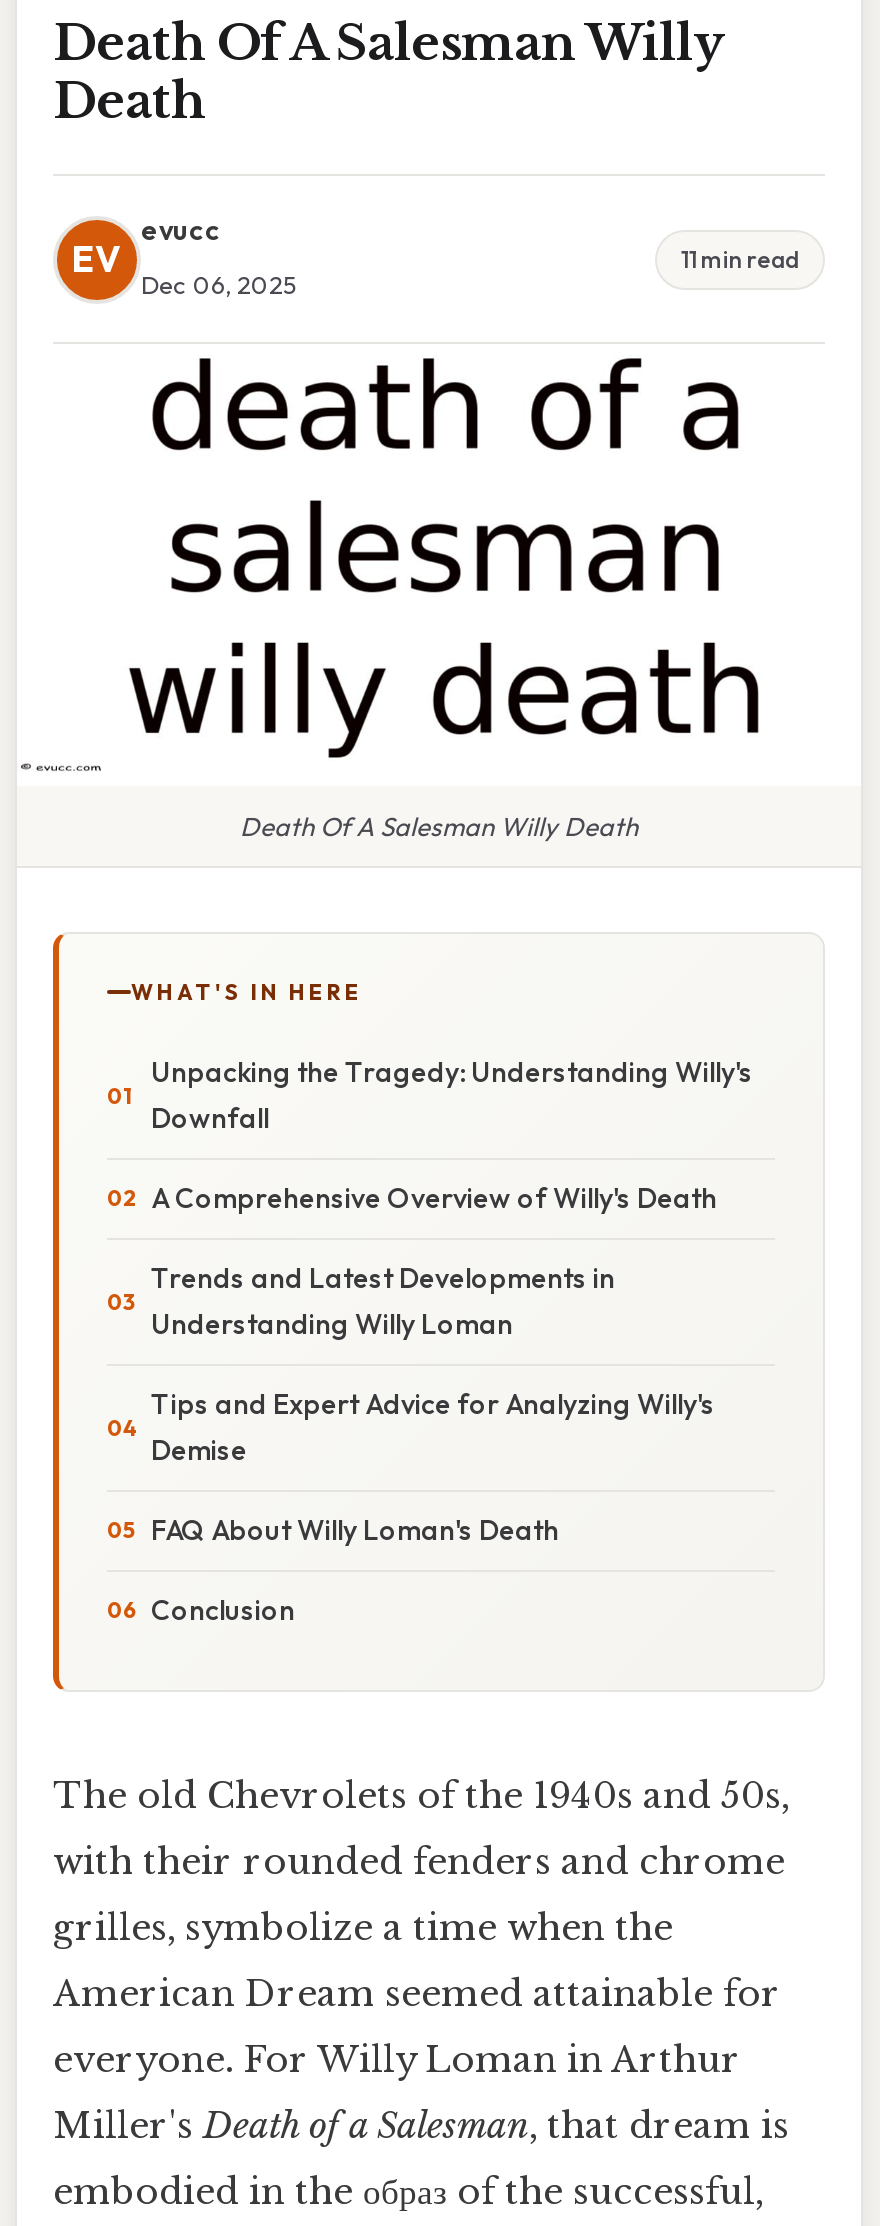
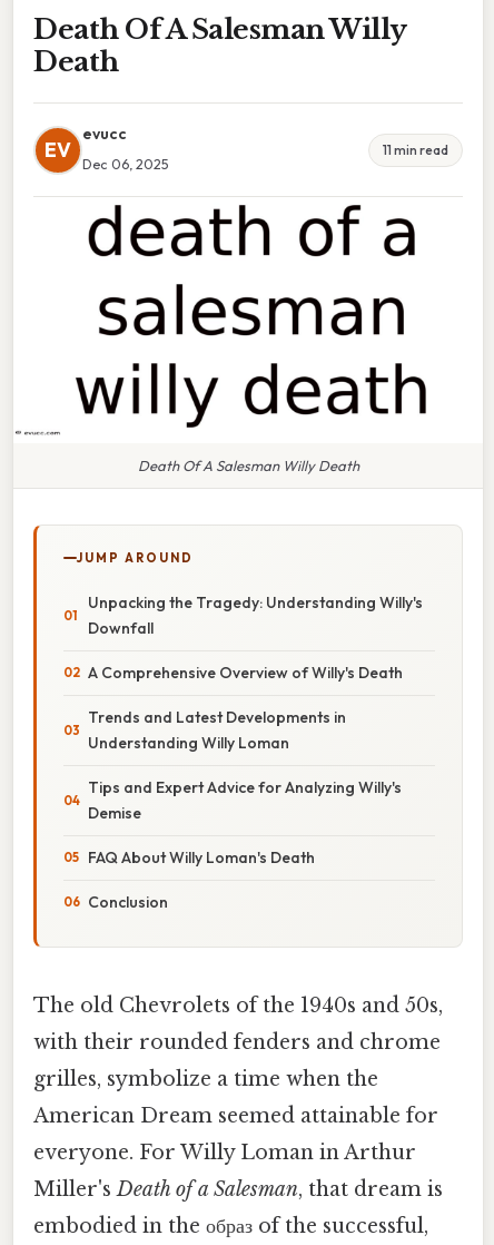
[131,978,363,1006] WHAT'S IN HERE -> [77,550,194,565] JUMP AROUND

